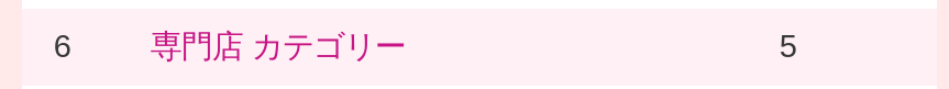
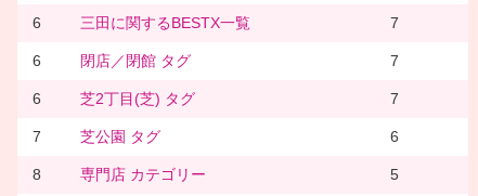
none -> [33,14,399,183] 三田に関するBESTX一覧 | 7 | 6 | 閉店／閉館 タグ | 7 | 6 | 芝2丁目(芝) タグ | 7 | 7 | 芝公園 タグ | 6 | 8

